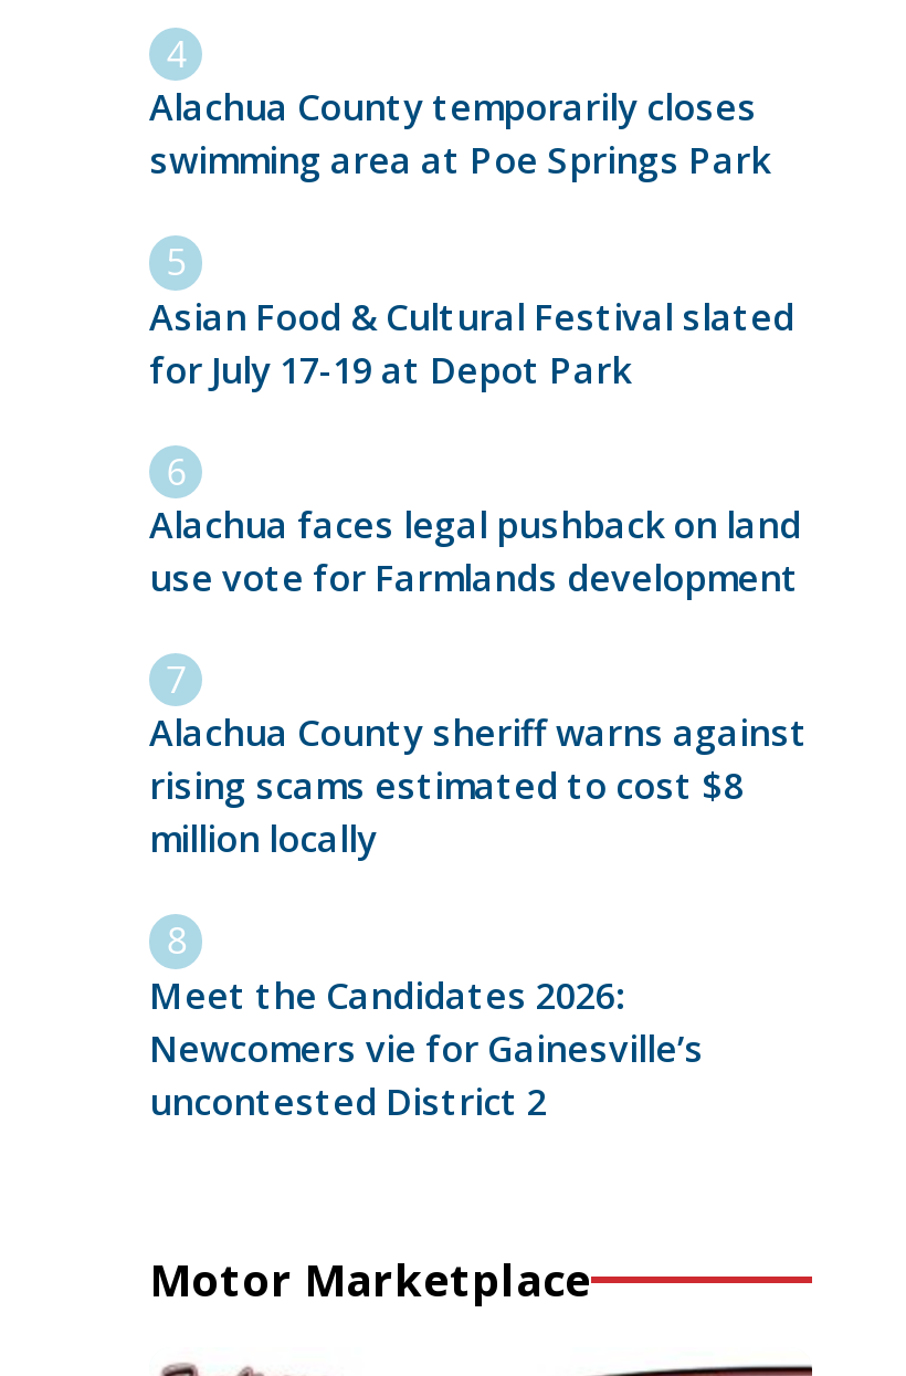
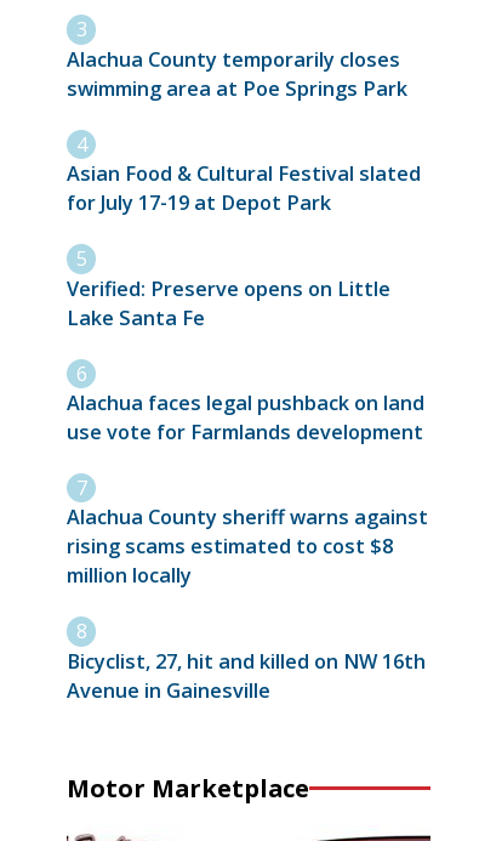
none -> [67,275,390,331] Verified: Preserve opens on Little | Lake Santa Fe
moved [149,501,808,864] -> [67,390,428,589]: Alachua faces legal pushback on land | use vote for Farmlands development | Alachua County sheriff warns against | rising scams estimated to cost $8 | million locally
[149,971,704,1126] Meet the Candidates 2026: | Newcomers vie for Gainesville’s | uncontested District 2 -> [67,648,426,704] Bicyclist, 27, hit and killed on NW 16th | Avenue in Gainesville

